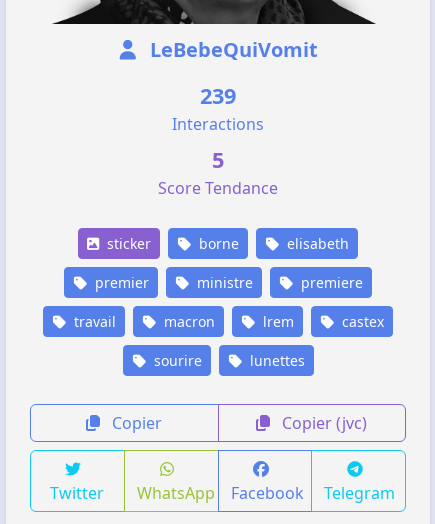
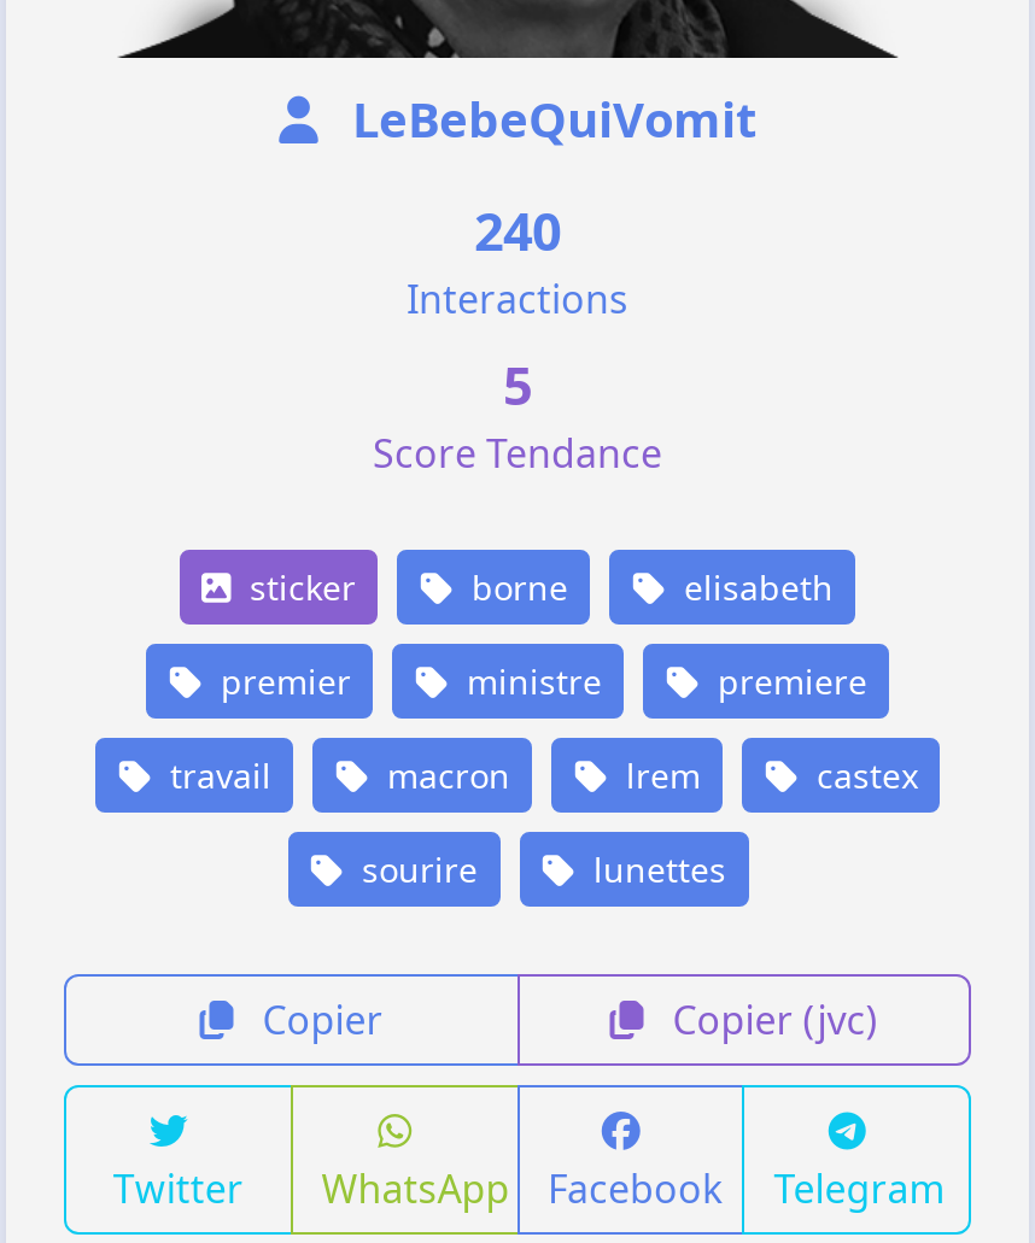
[200,81,236,110] 239 -> [474,196,561,265] 240

